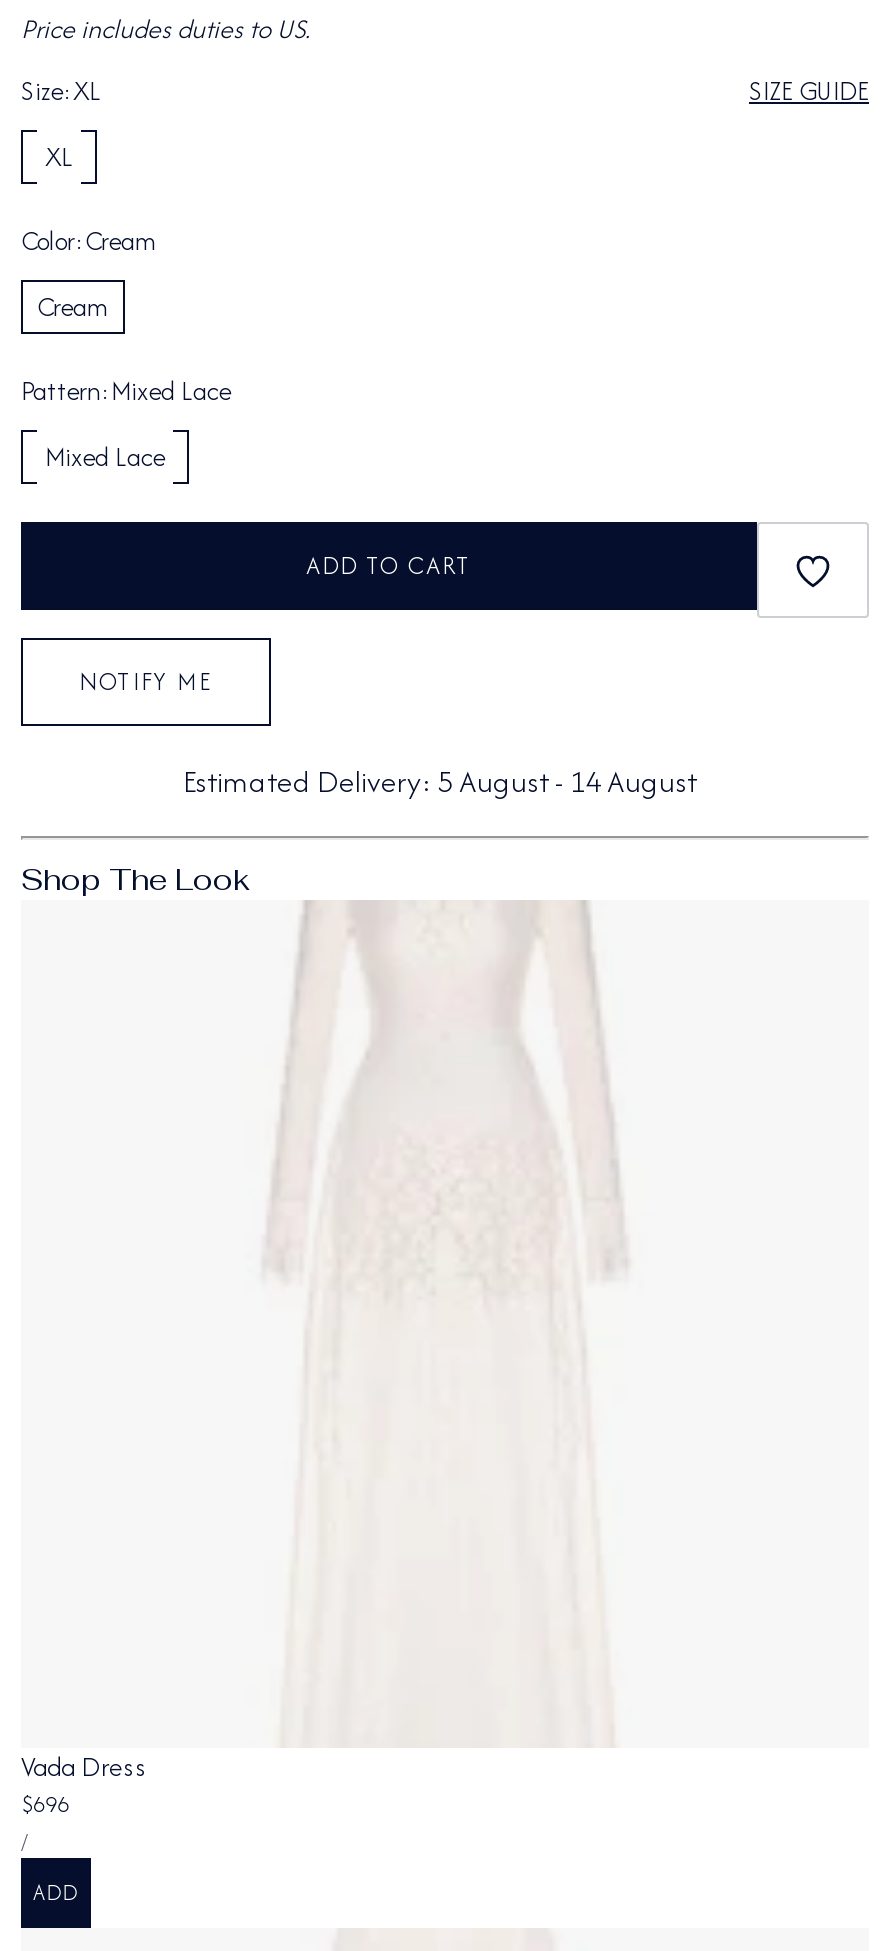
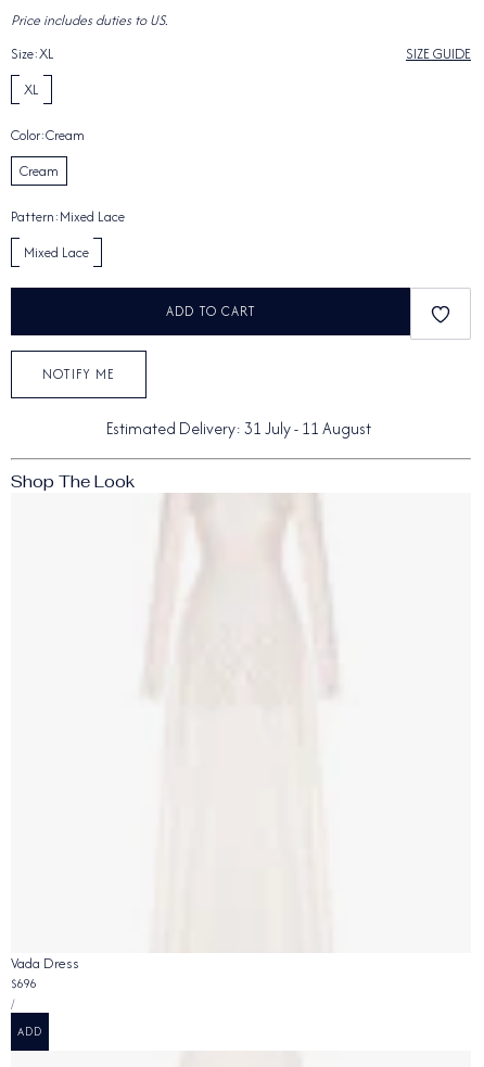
[183,759,697,801] Estimated Delivery: 5 August- 14 August -> [106,416,371,439] Estimated Delivery: 31 July- 11 August

